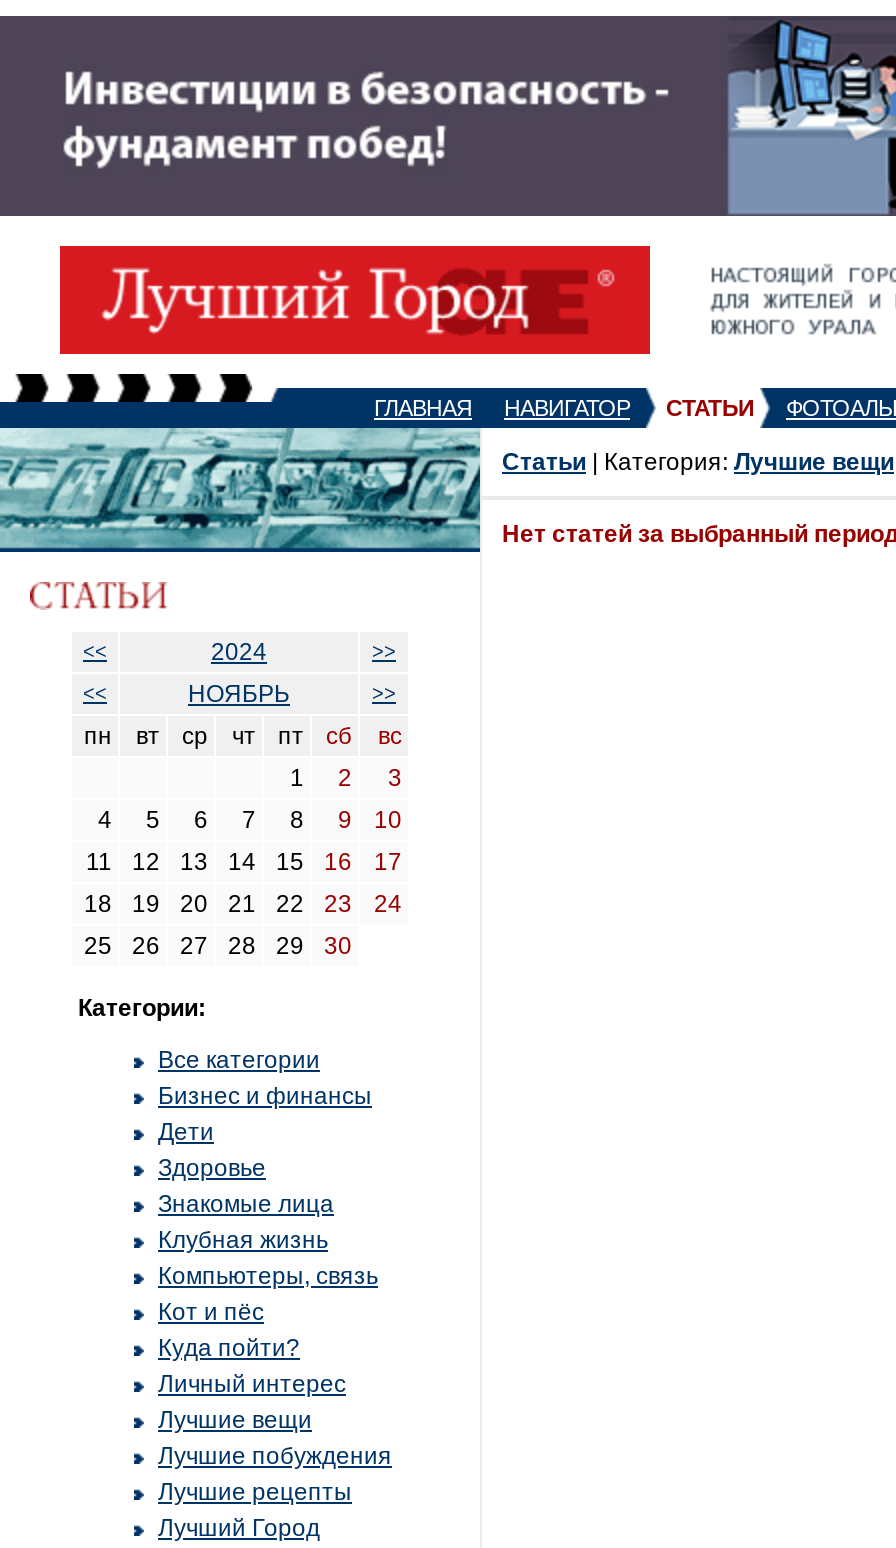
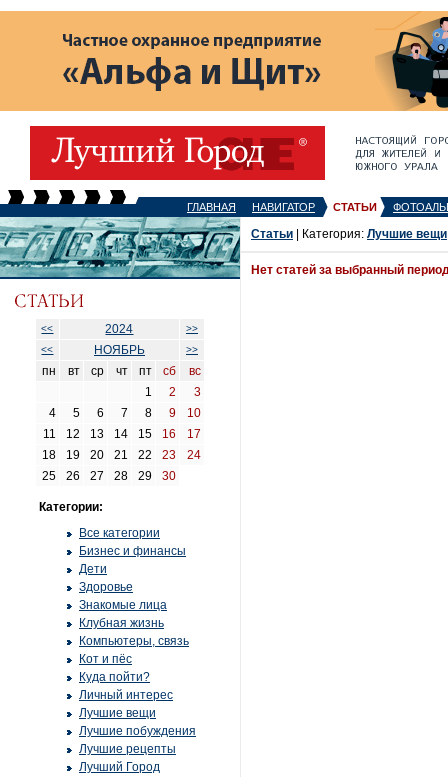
[6,14,890,218] [image] -> [3,10,445,112] [image]

